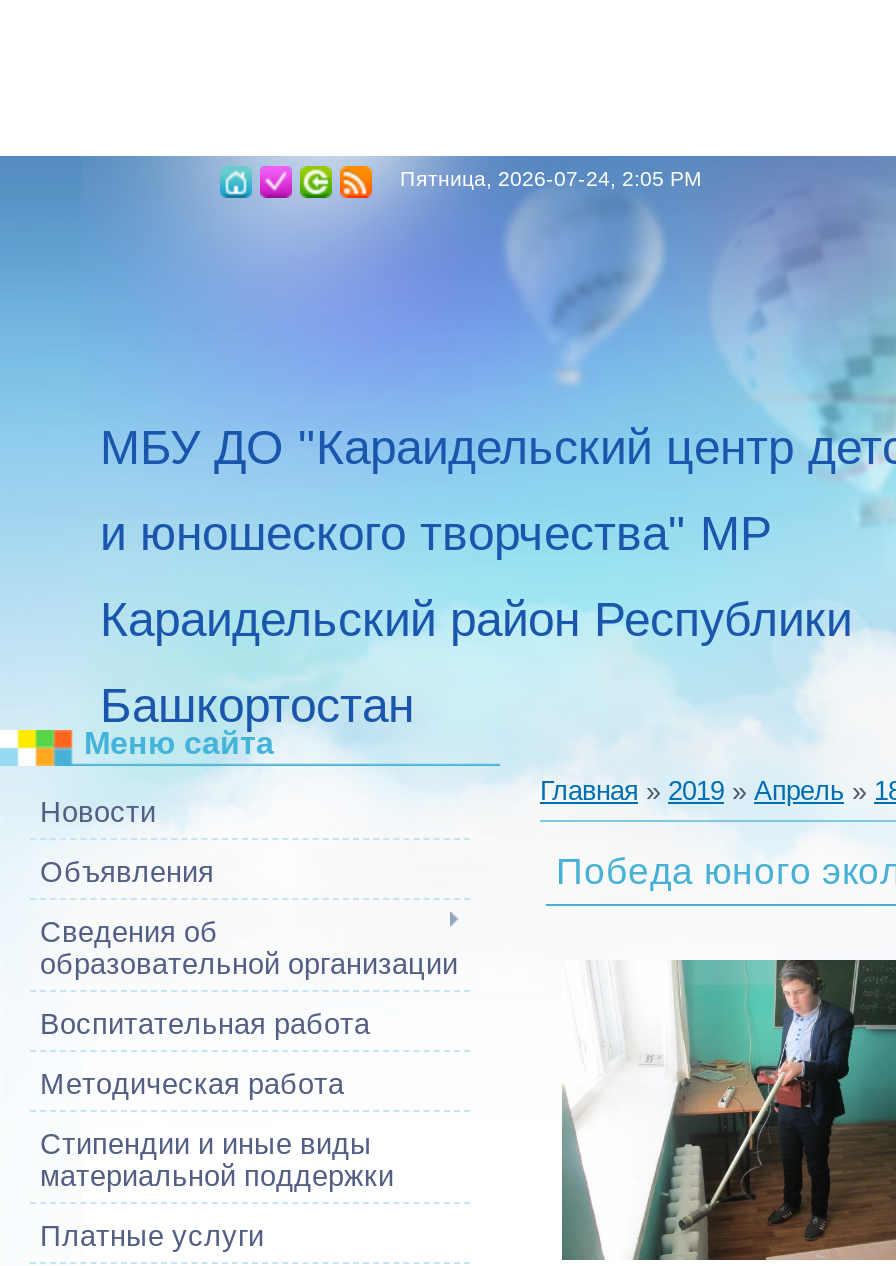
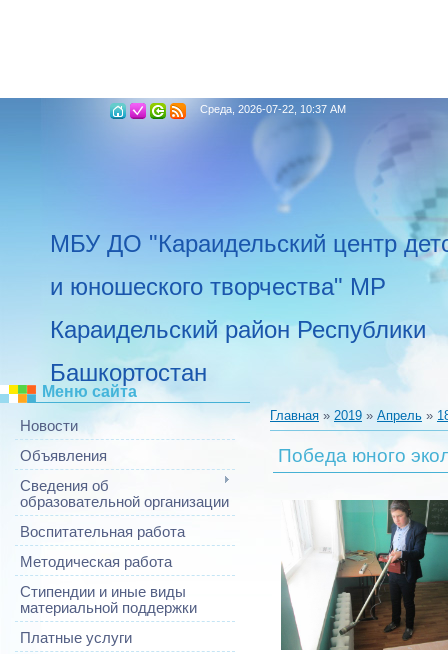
[400,166,702,190] Пятница, 2026-07-24, 2:05 PM -> [200,103,346,115] Среда, 2026-07-22, 10:37 AM

